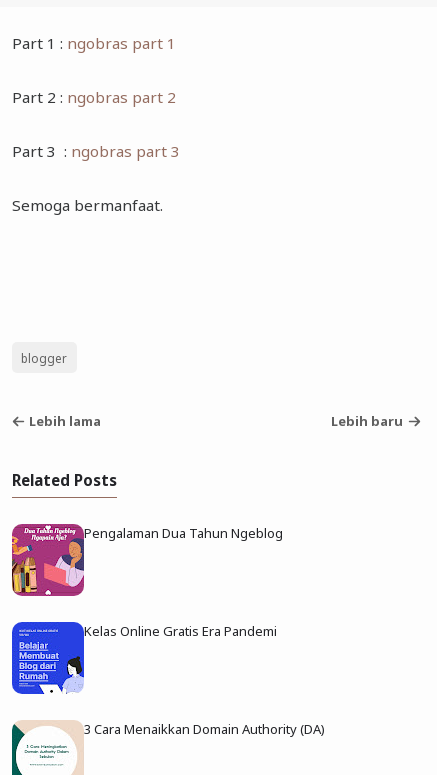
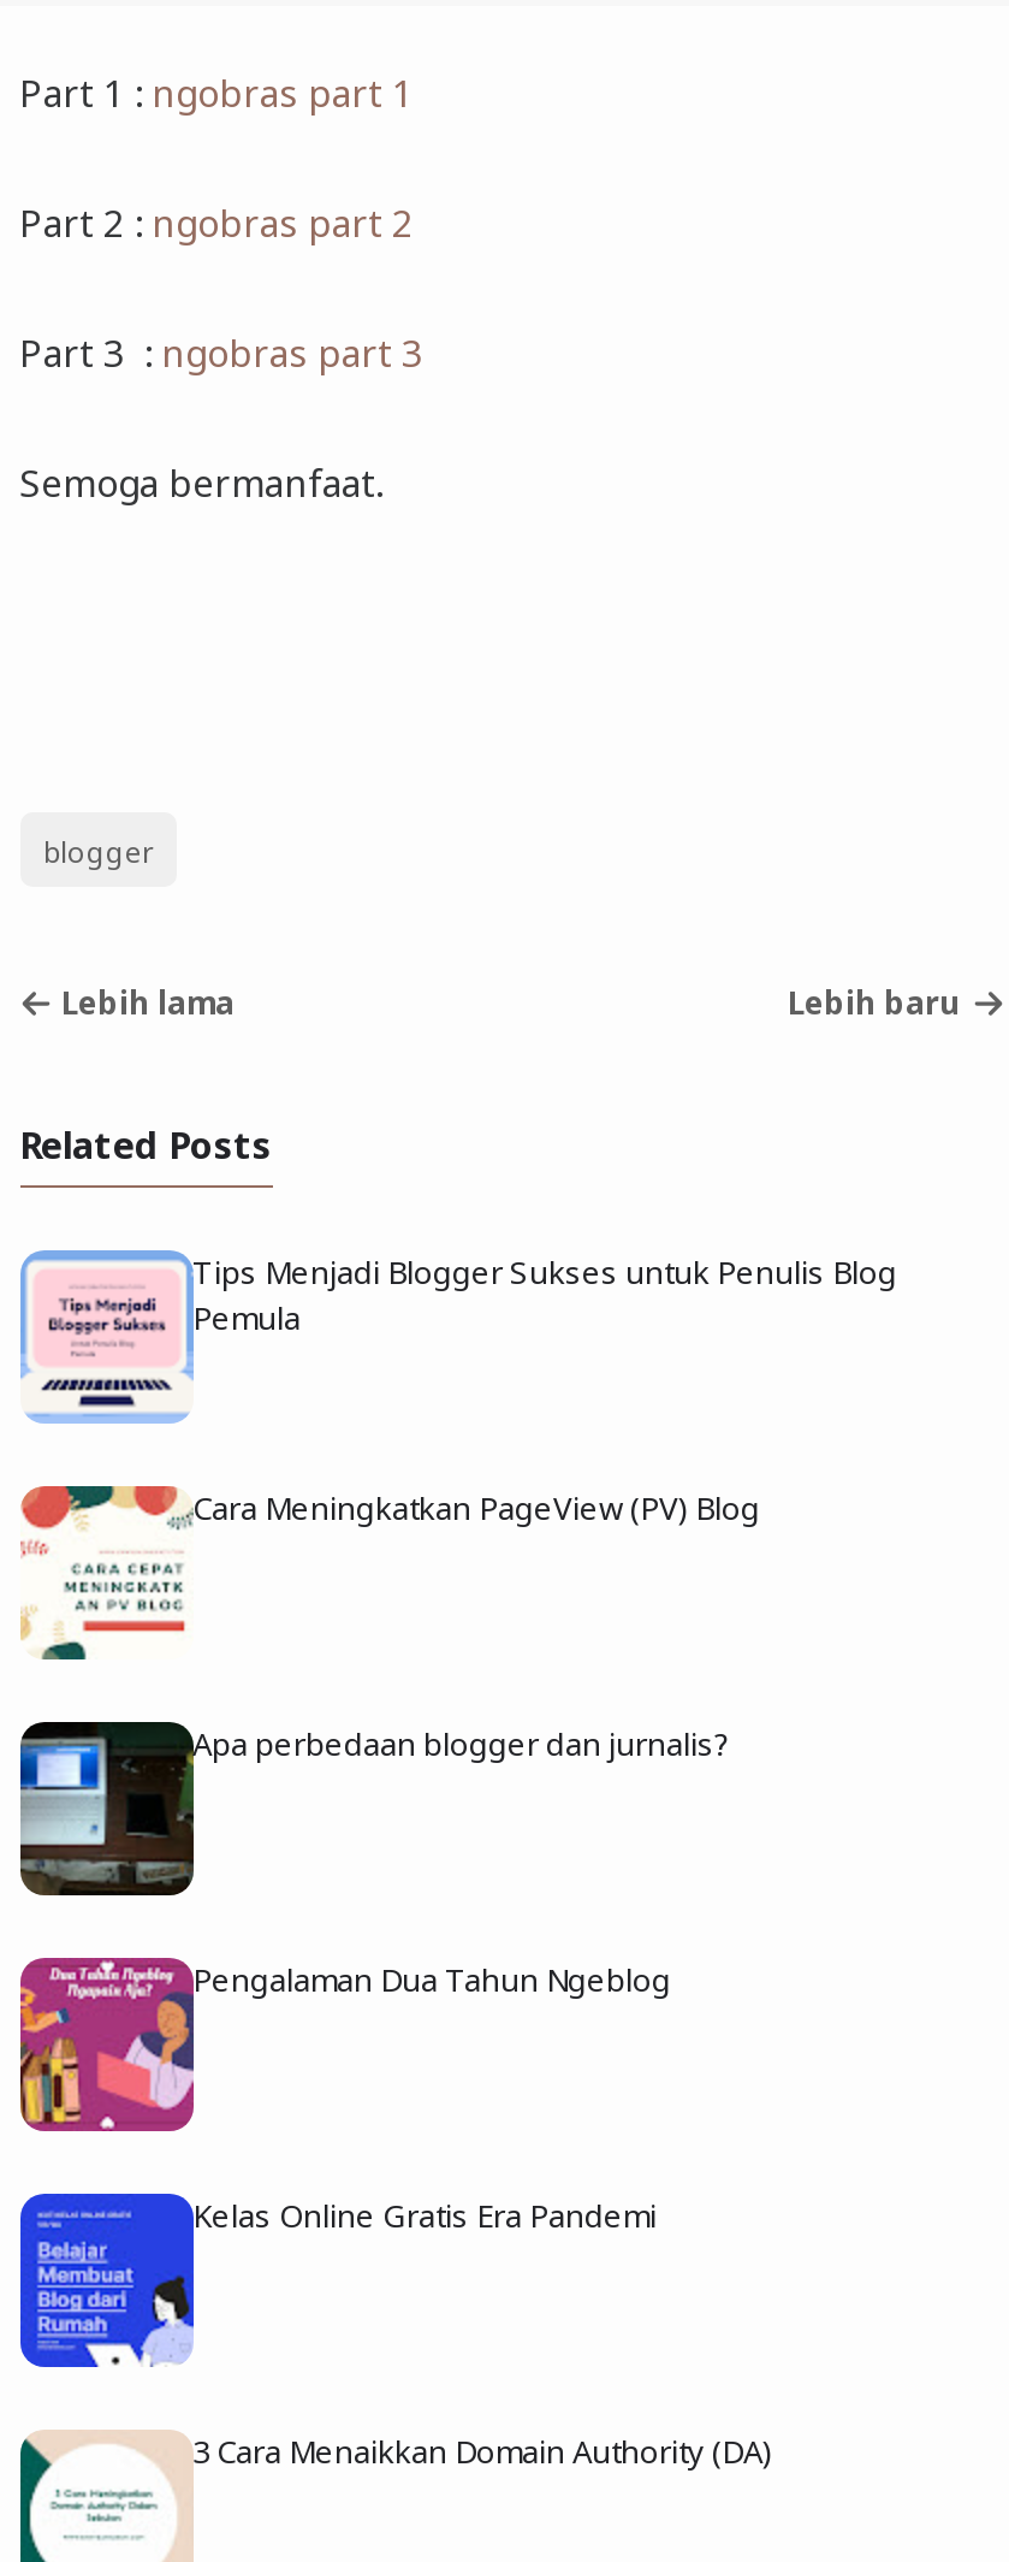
none -> [18,1248,897,1424] [image] | Tips Menjadi Blogger Sukses untuk Penulis Blog | Pemula
none -> [18,1484,760,1662] [image] | Cara Meningkatkan PageView (PV) Blog
none -> [18,1720,731,1898] [image] | Apa perbedaan blogger dan jurnalis?

